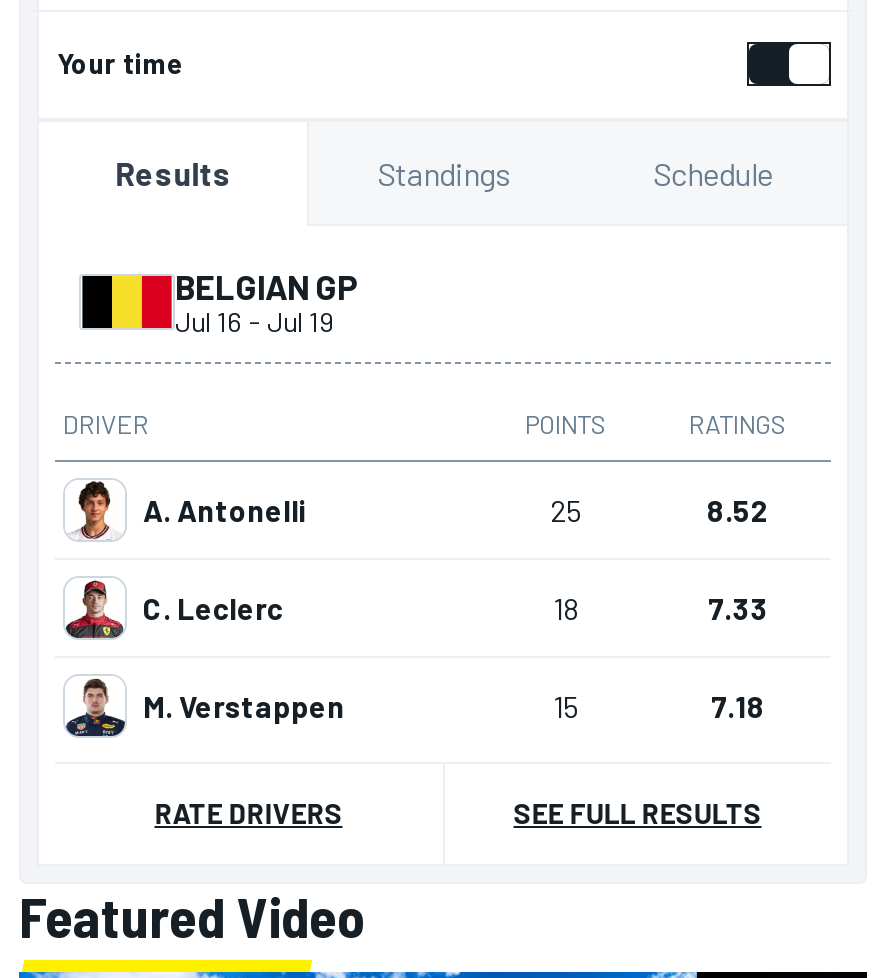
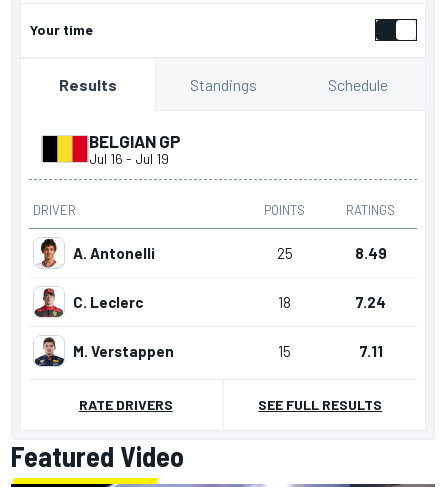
[707,492,769,528] 8.52 -> [354,244,386,262] 8.49
[708,590,768,626] 7.33 -> [355,293,386,311] 7.24
[711,688,765,724] 7.18 -> [358,342,382,360] 7.11

